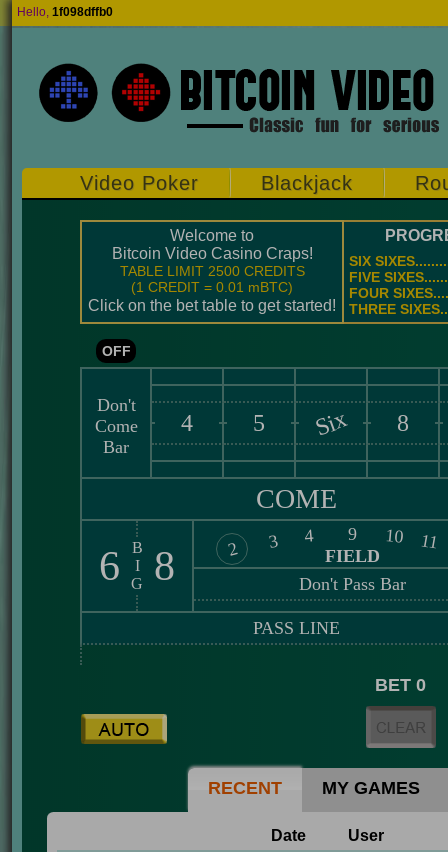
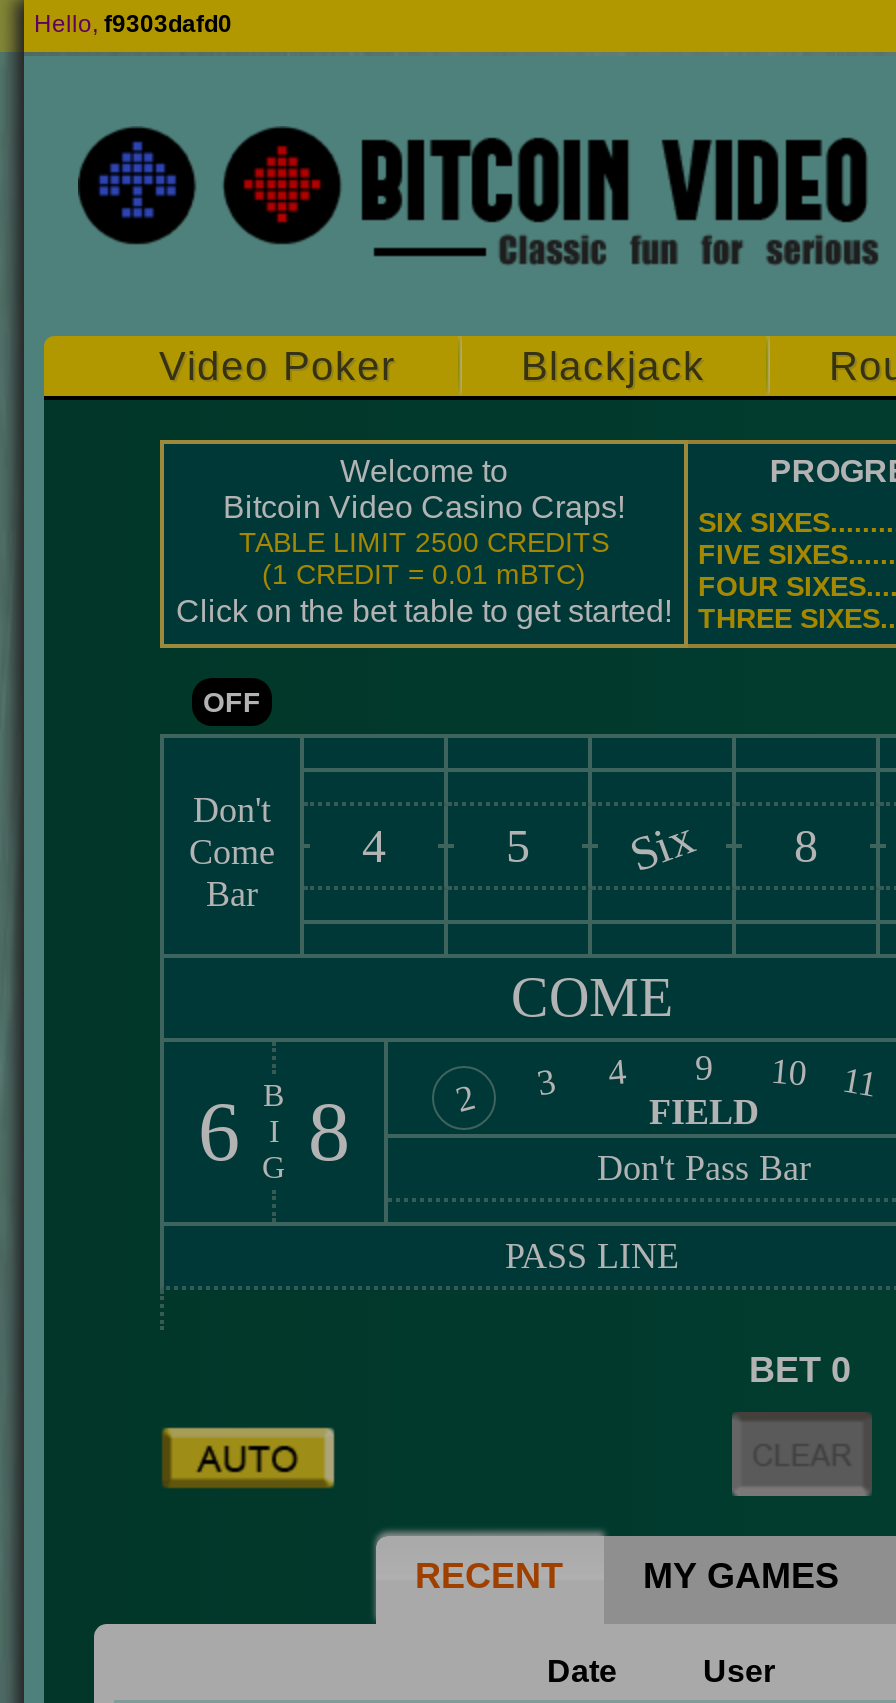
[17,5,113,19] Hello, 1f098dffb0 -> [34,10,232,38] Hello, f9303dafd0

